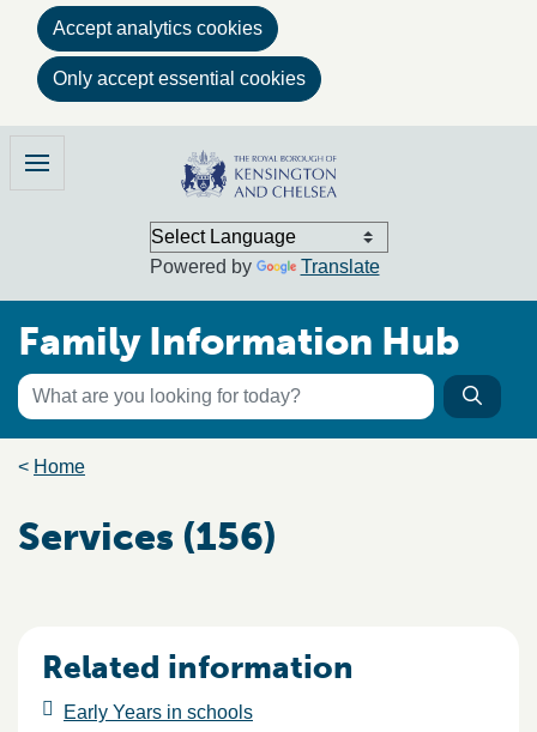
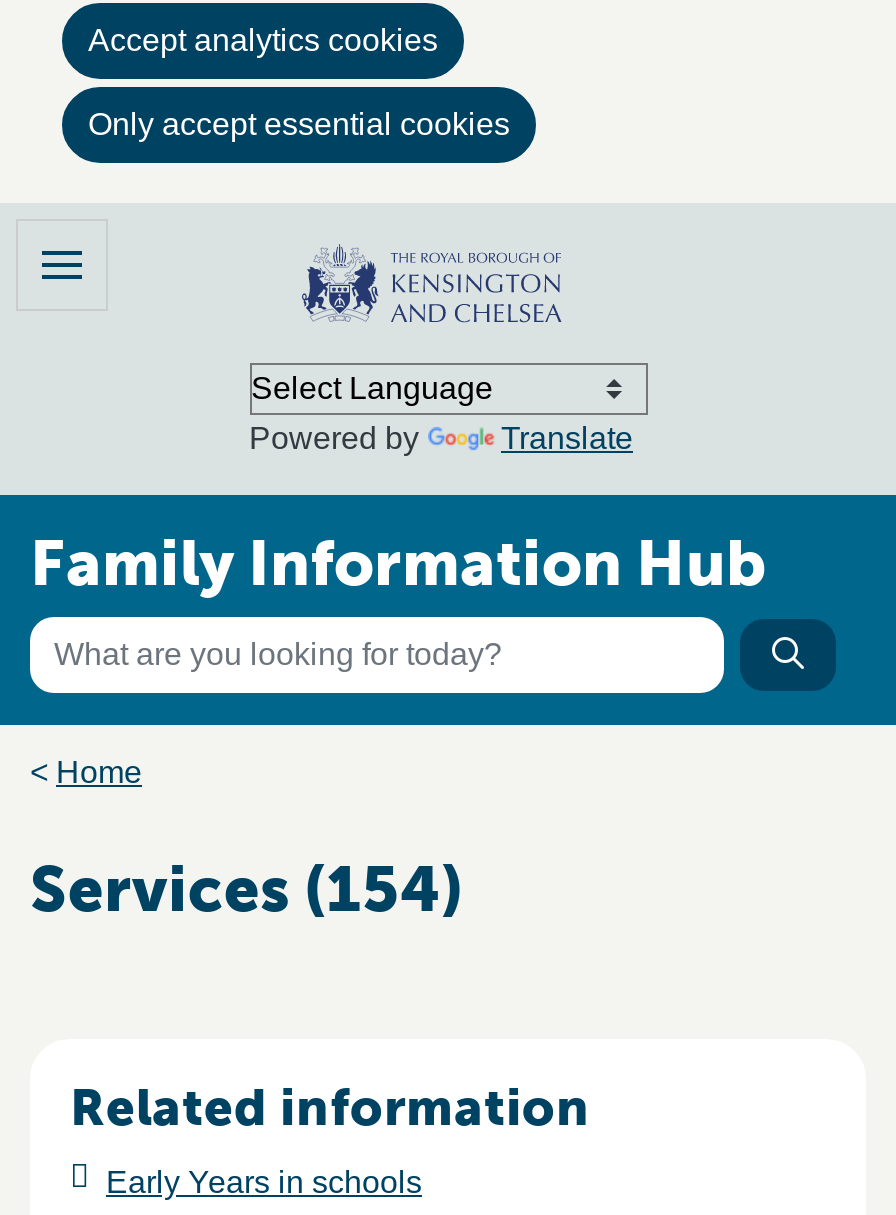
[18,514,277,559] Services (156) -> [30,851,464,927] Services (154)

